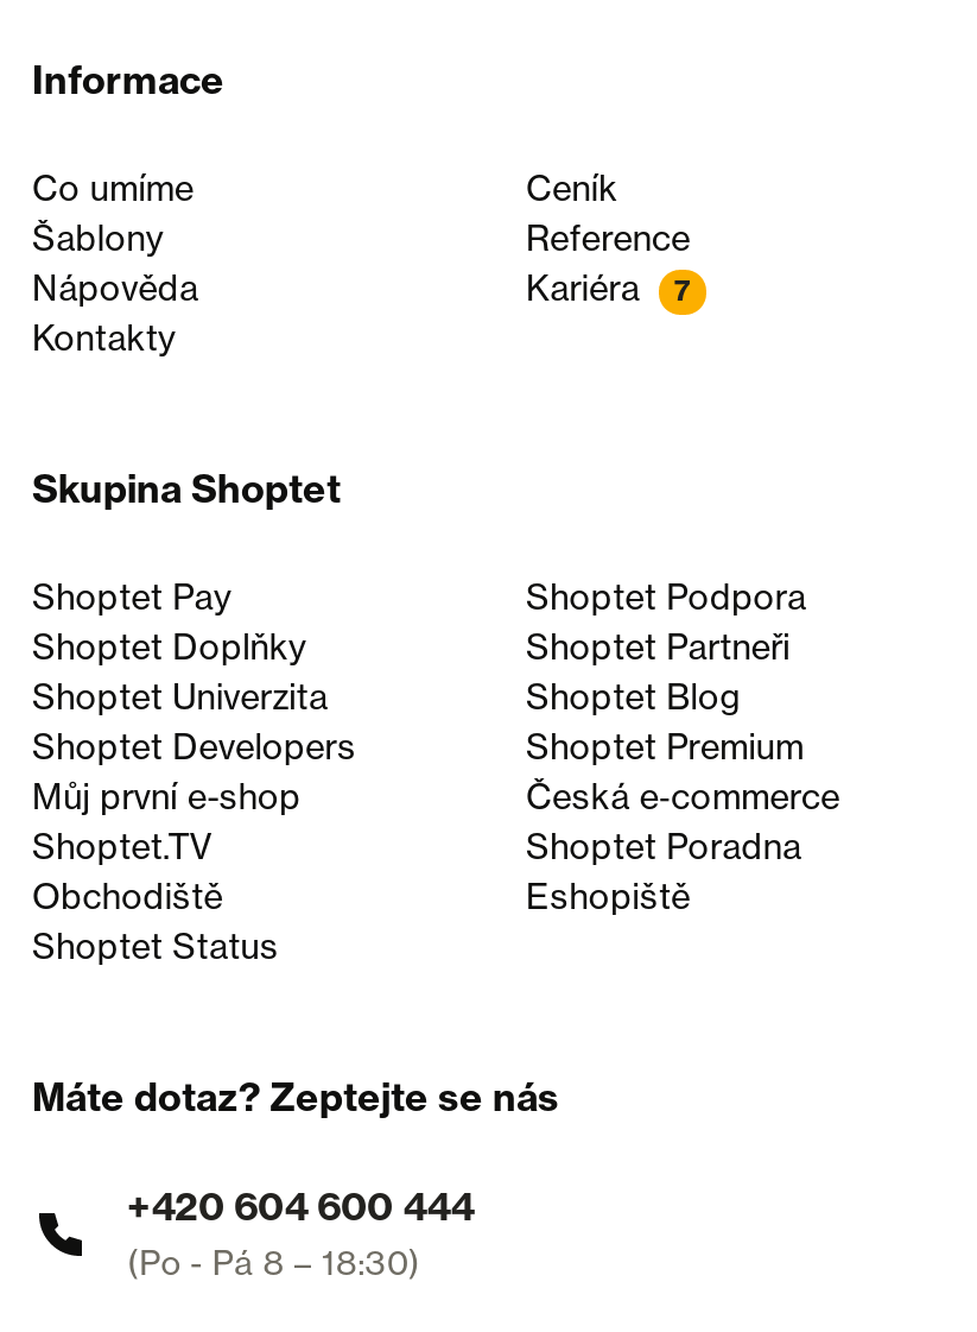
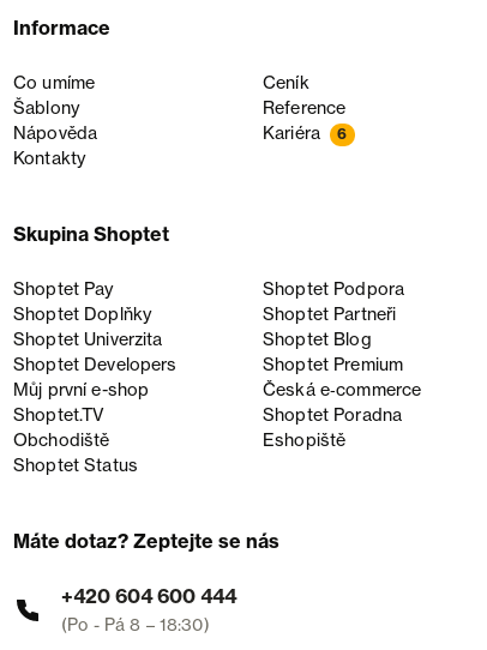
[526,268,691,311] Kariéra 7 -> [263,123,347,144] Kariéra 6

